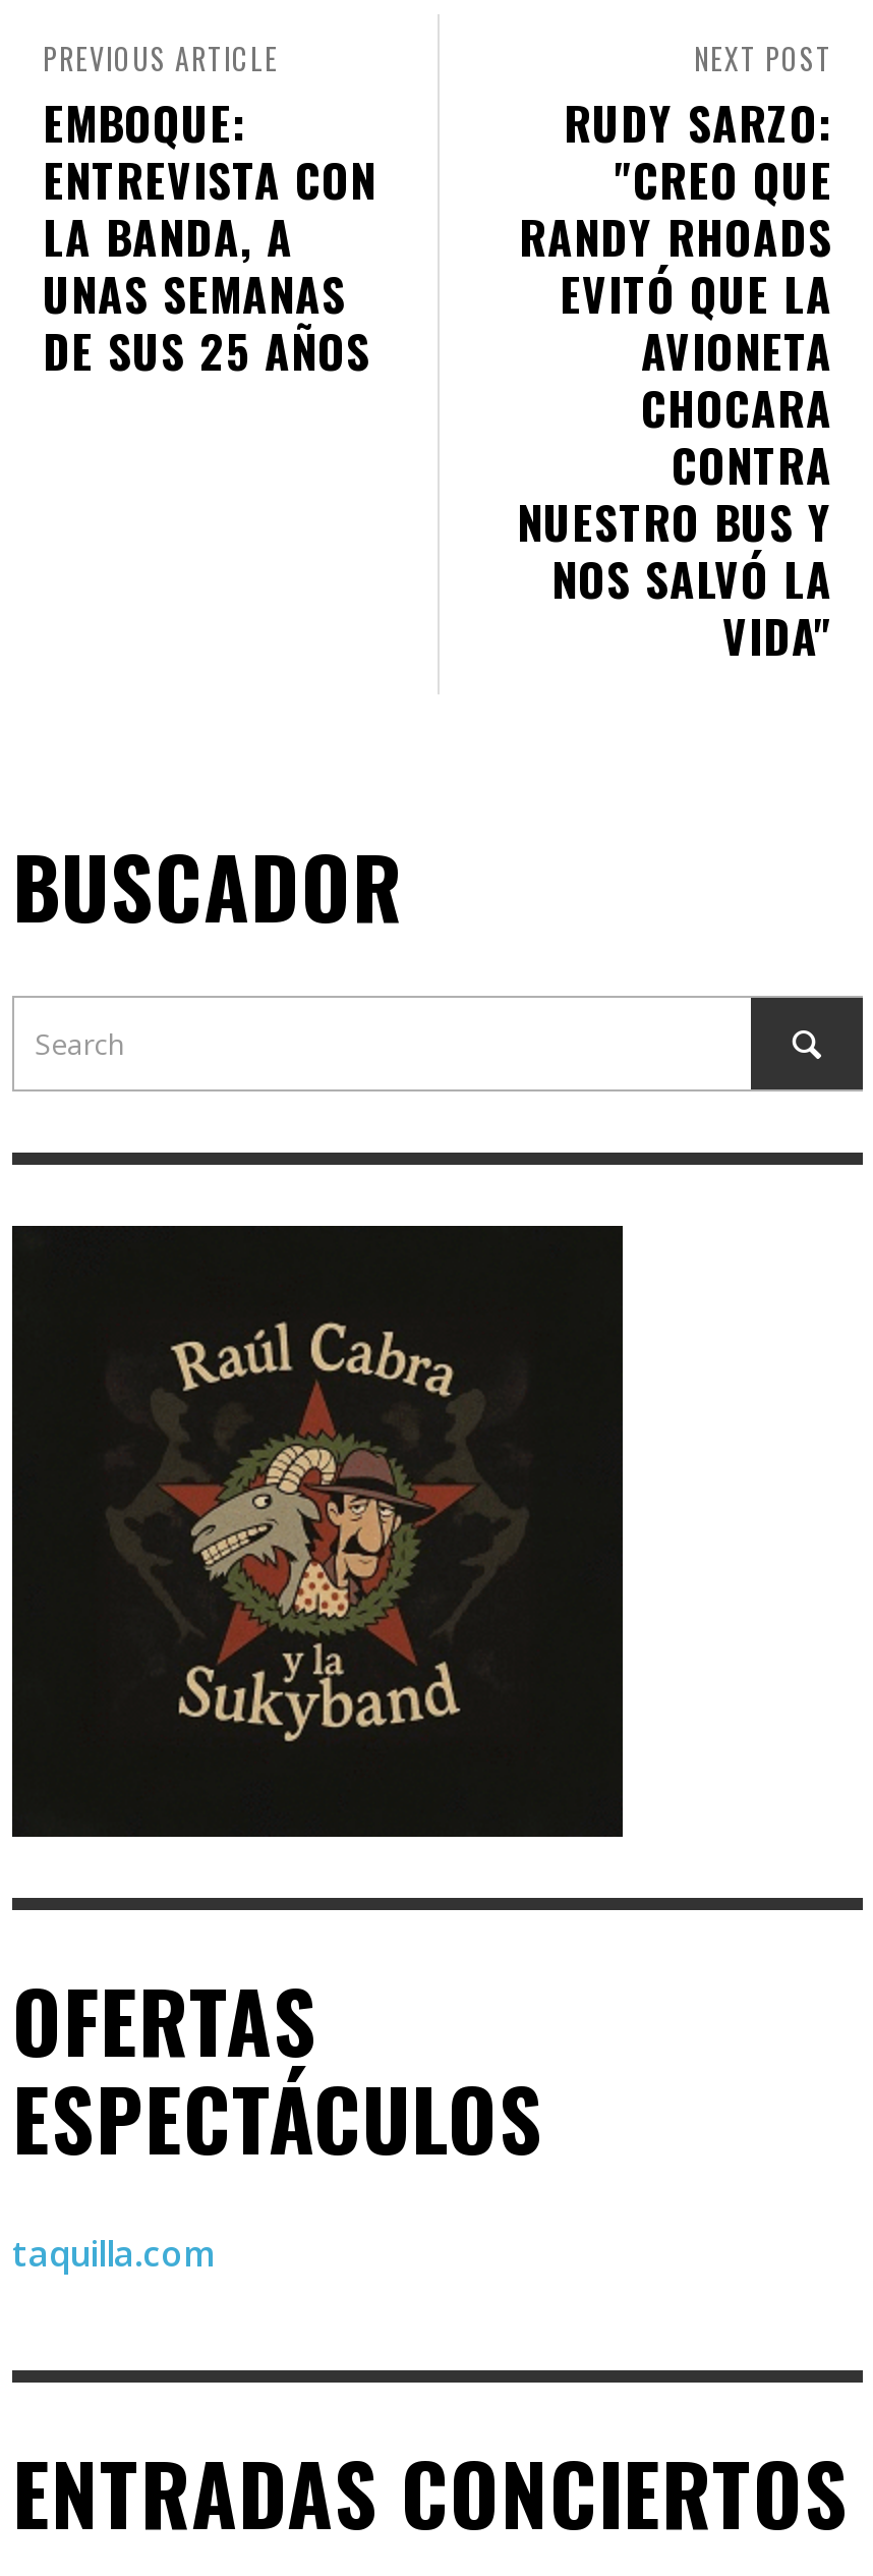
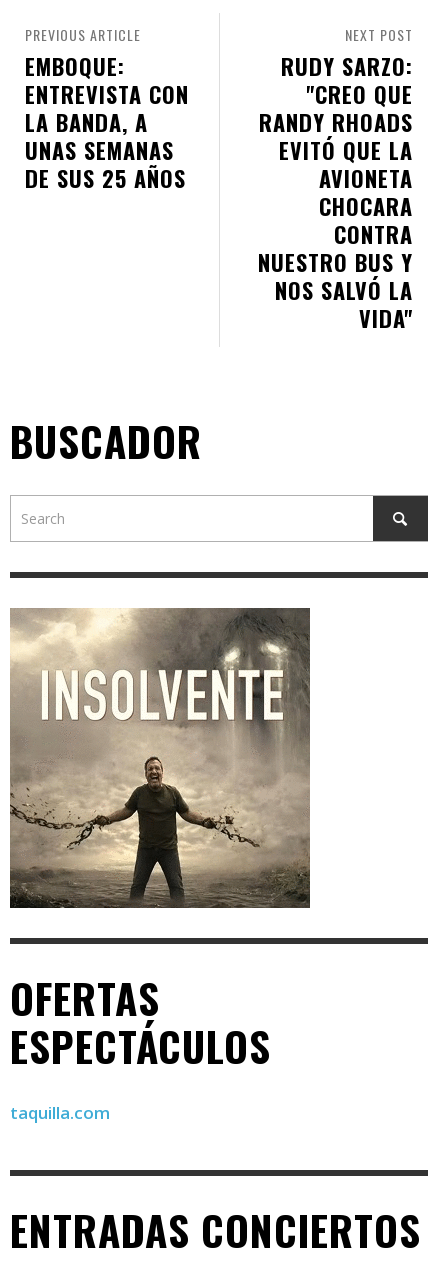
[10,1224,625,1835] [image] -> [9,607,311,908] [image]

